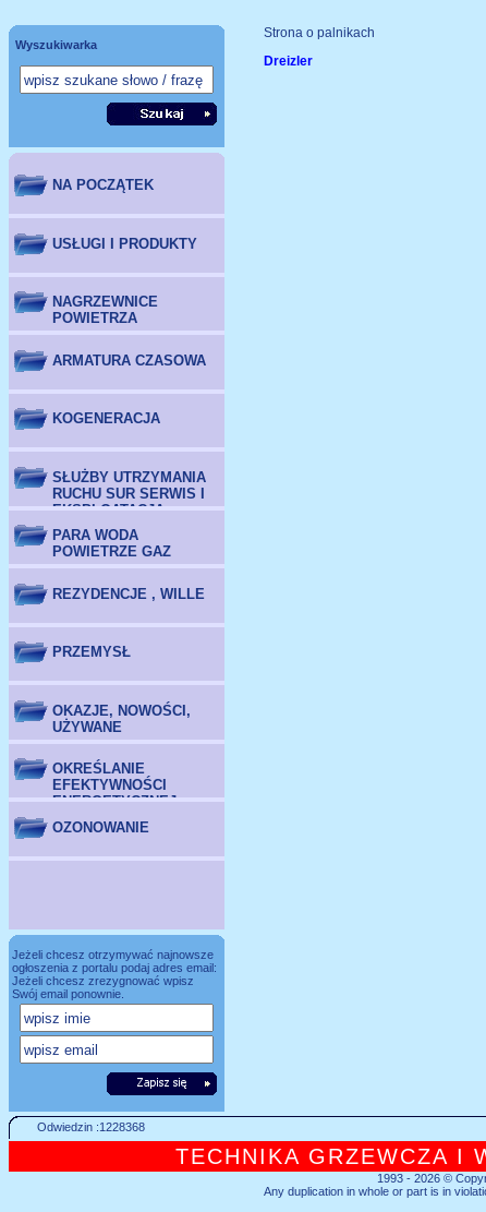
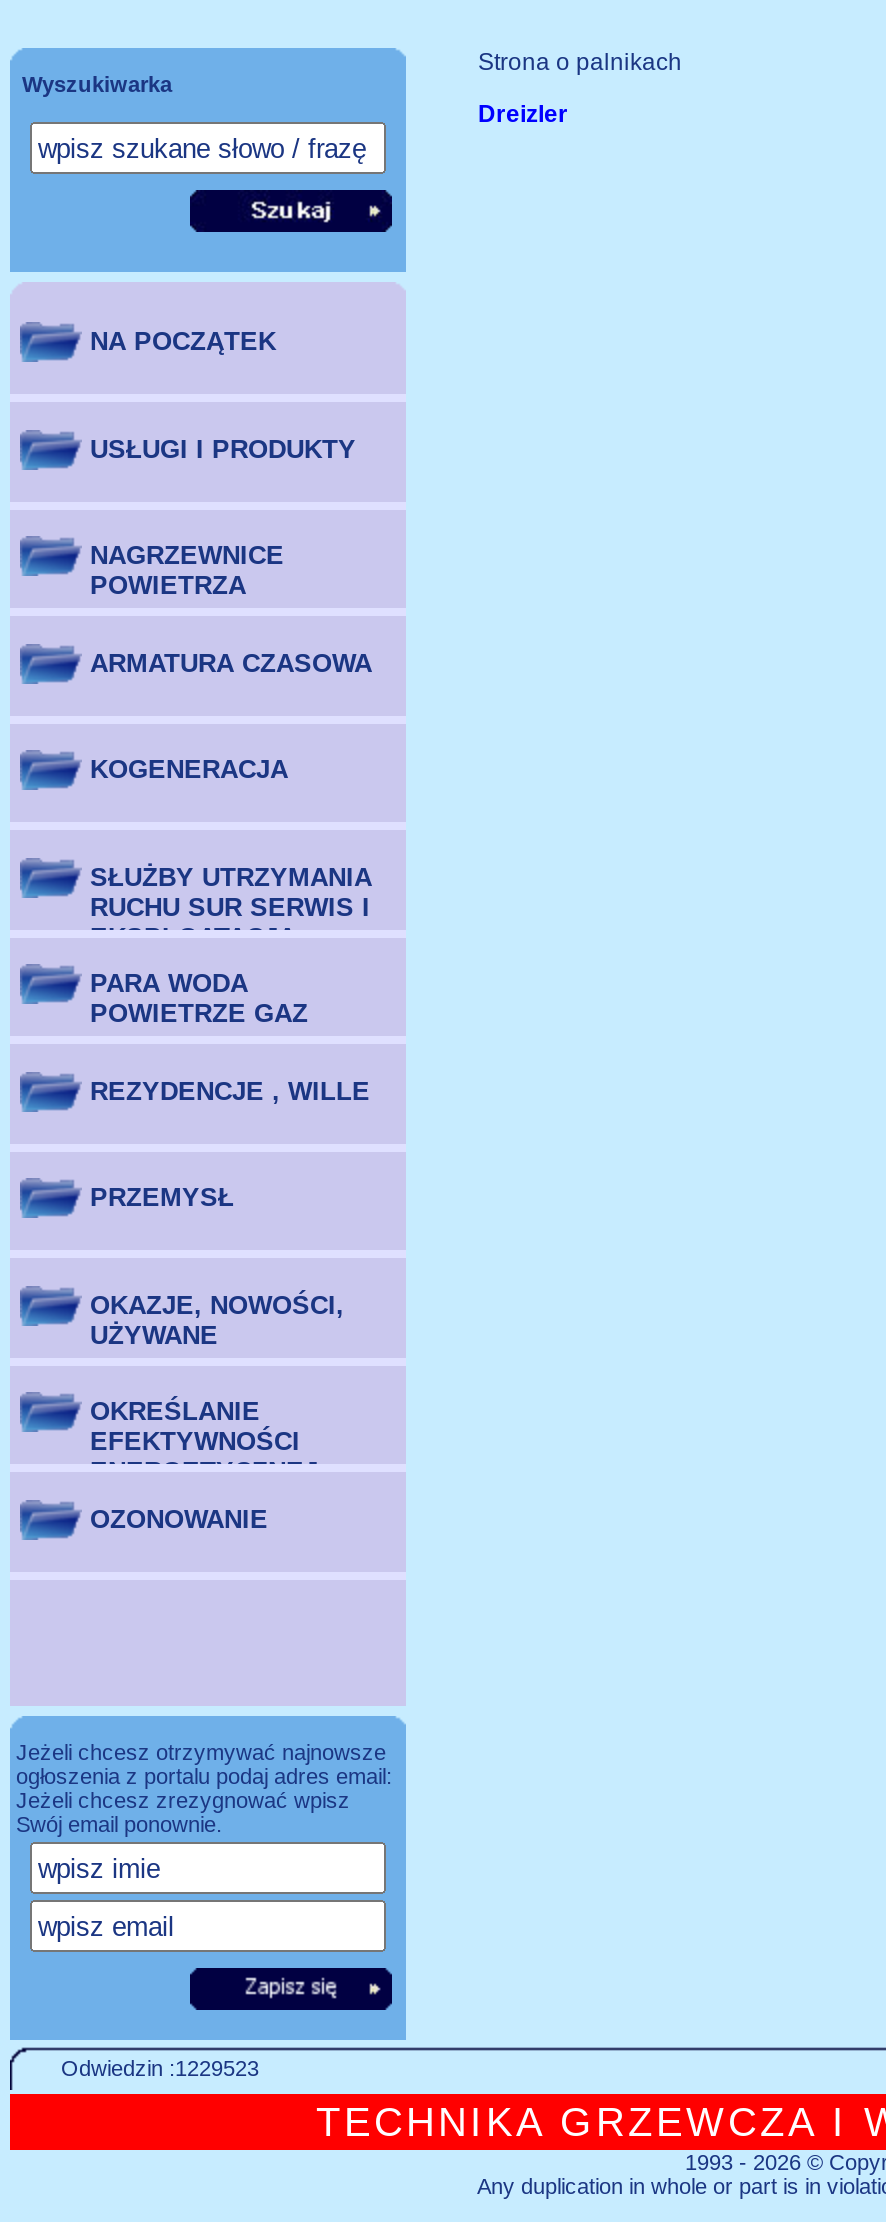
[37,1120,144,1133] Odwiedzin :1228368 -> [61,2056,259,2080] Odwiedzin :1229523

